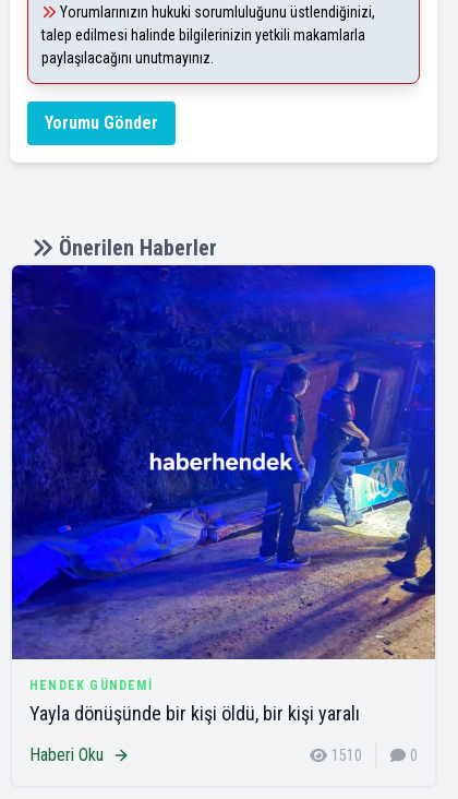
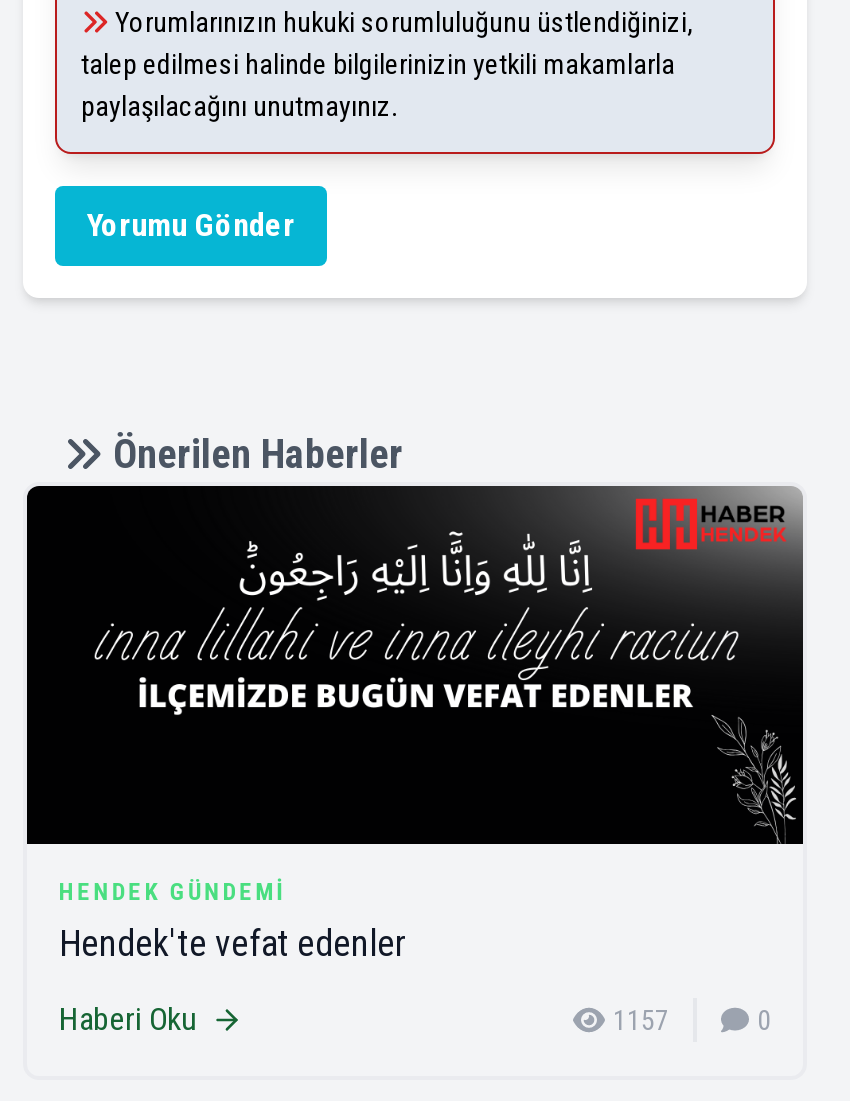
[11,264,436,725] [image] | Yayla dönüşünde bir kişi öldü, bir kişi yaralı -> [25,484,805,964] [image] | Hendek'te vefat edenler
[332,747,362,764] 1510 -> [613,1004,669,1036] 1157

